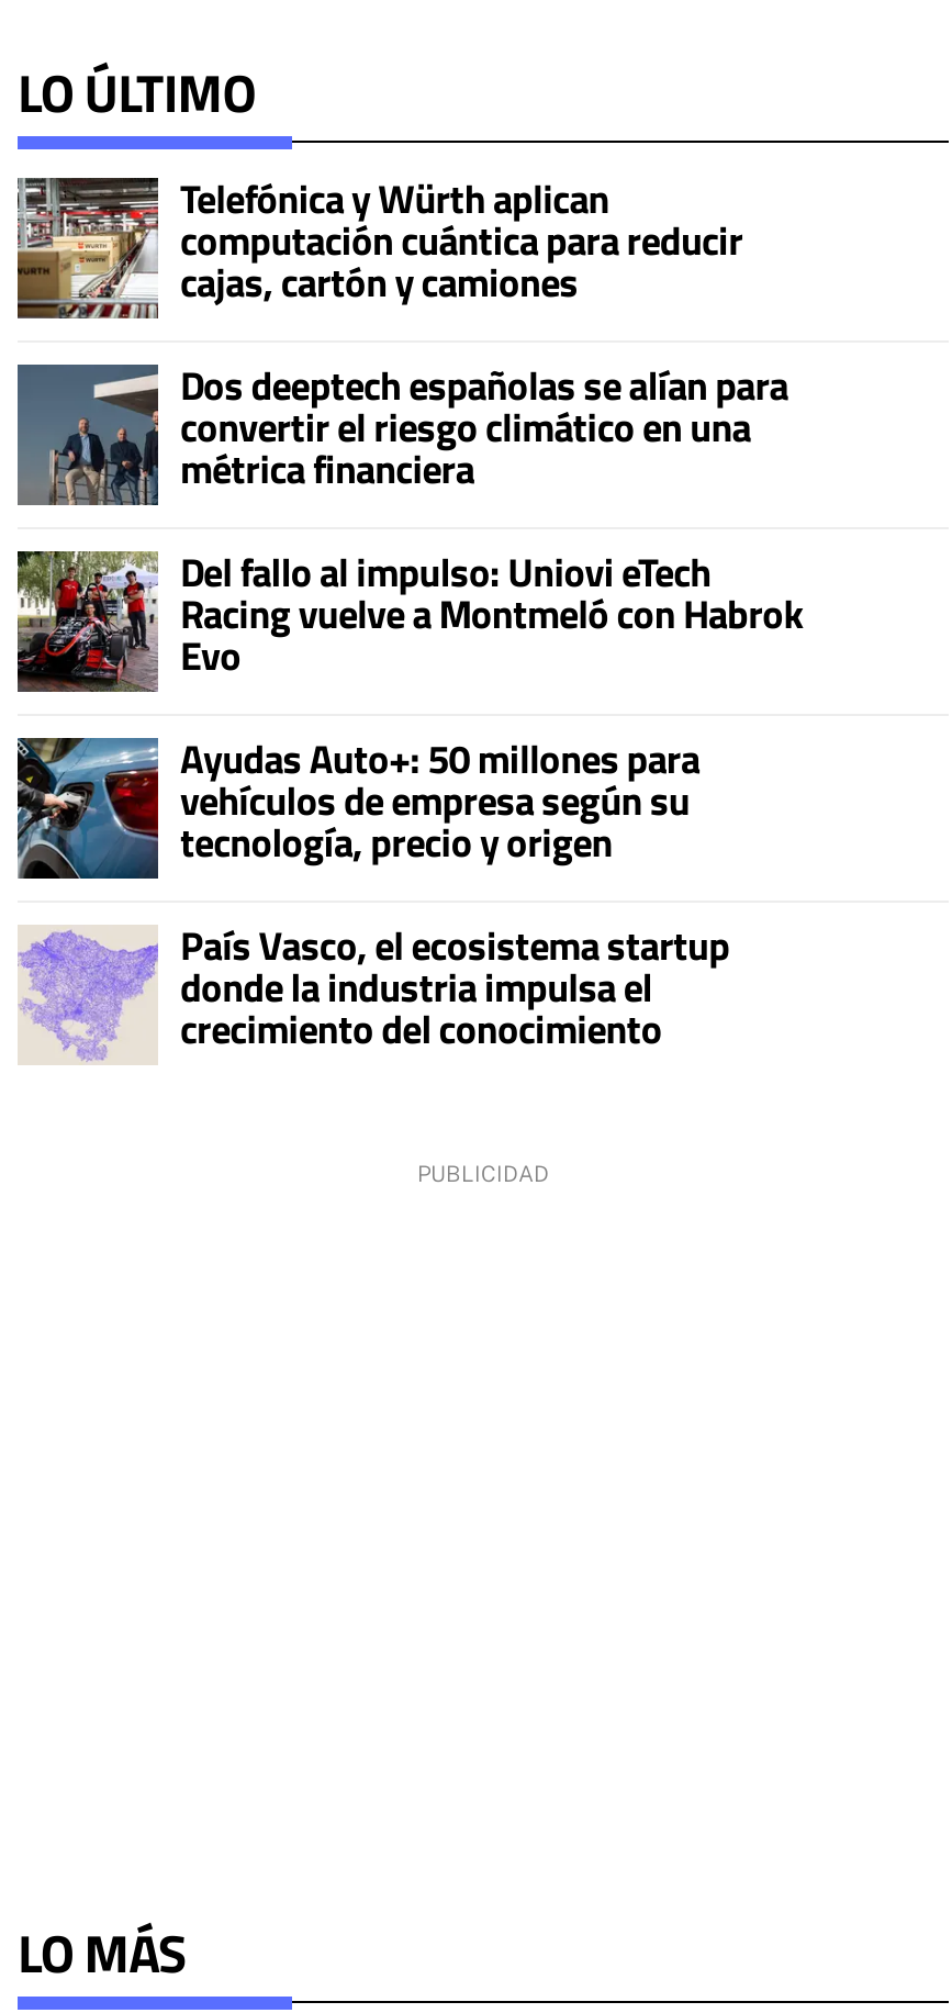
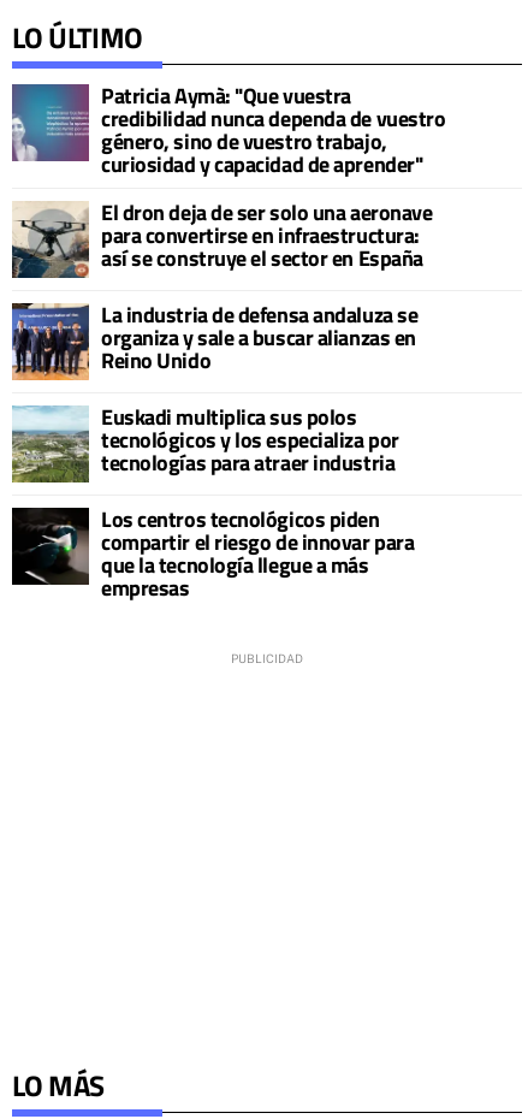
[15,168,743,318] [image] | Telefónica y Würth aplican | computación cuántica para reducir | cajas, cartón y camiones -> [12,79,445,180] [image] | Patricia Aymà: "Que vuestra | credibilidad nunca dependa de vuestro | género, sino de vuestro trabajo, | curiosidad y capacidad de aprender"
[15,355,788,507] [image] | Dos deeptech españolas se alían para | convertir el riesgo climático en una | métrica financiera -> [11,196,432,279] [image] | El dron deja de ser solo una aeronave | para convertirse en infraestructura: | así se construye el sector en España
[15,541,802,694] [image] | Del fallo al impulso: Uniovi eTech | Racing vuelve a Montmeló con Habrok | Evo -> [11,298,418,381] [image] | La industria de defensa andaluza se | organiza y sale a buscar alianzas en | Reino Unido
[15,728,699,881] [image] | Ayudas Auto+: 50 millones para | vehículos de empresa según su | tecnología, precio y origen -> [11,400,399,484] [image] | Euskadi multiplica sus polos | tecnológicos y los especializa por | tecnologías para atraer industria
[18,915,730,1065] [image] | País Vasco, el ecosistema startup | donde la industria impulsa el | crecimiento del conocimiento -> [11,502,414,603] [image] | Los centros tecnológicos piden | compartir el riesgo de innovar para | que la tecnología llegue a más | empresas

